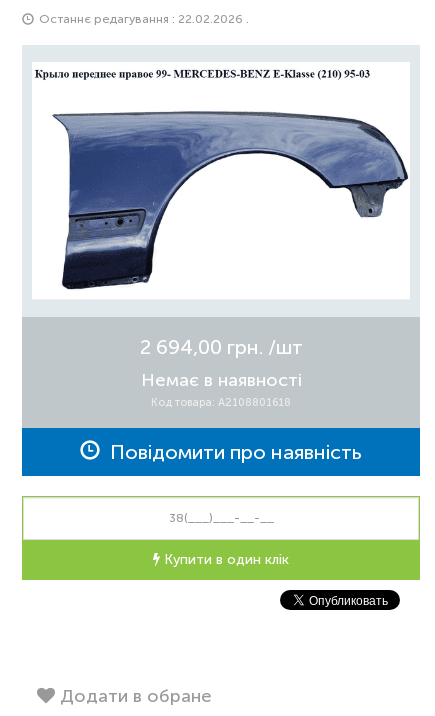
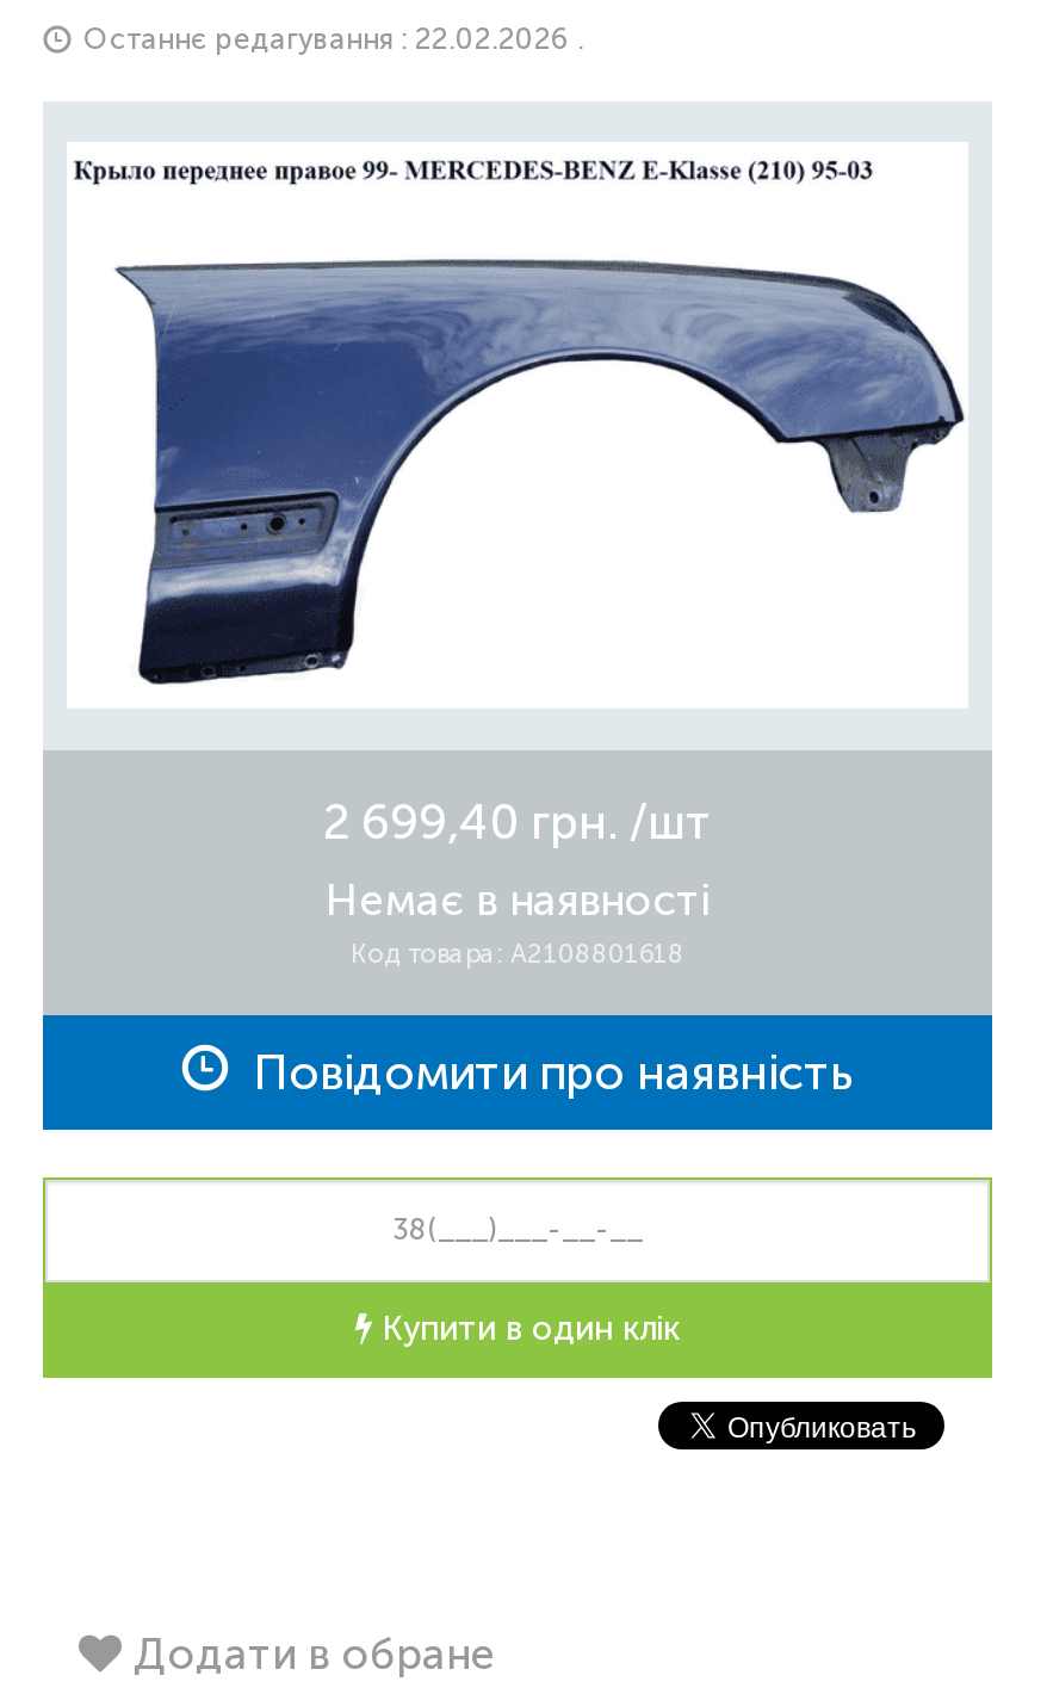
[139,335,302,359] 2 694,00 грн. /шт -> [323,793,712,850] 2 699,40 грн. /шт

